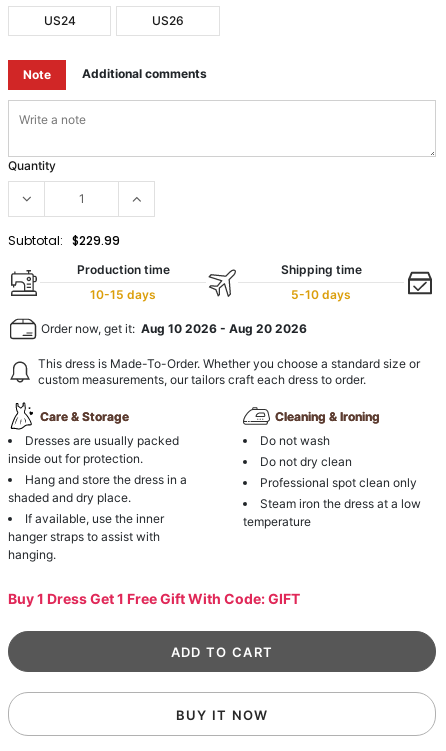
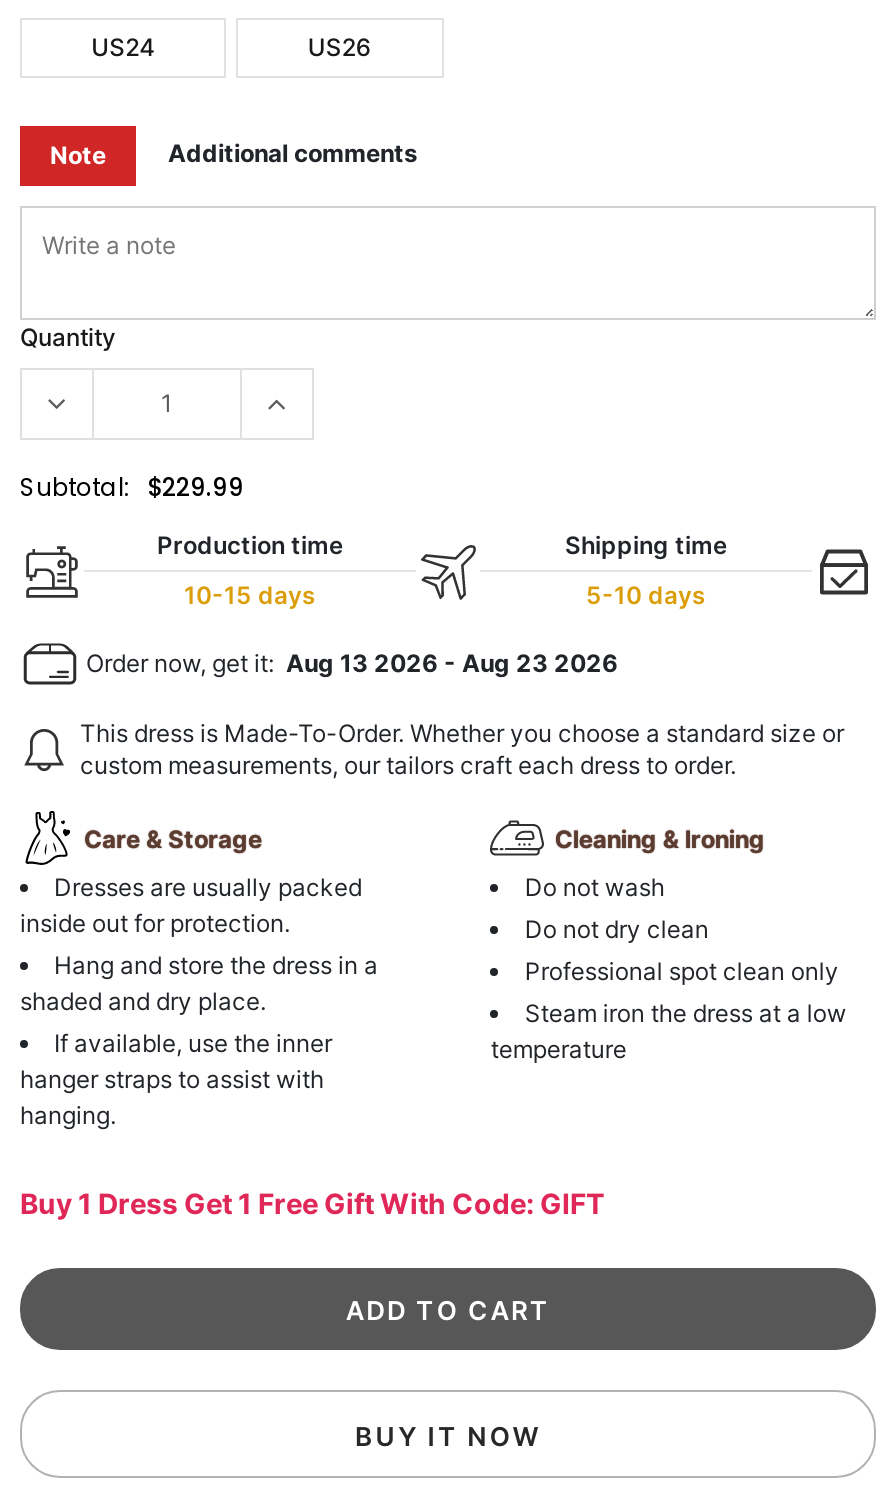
[38,321,307,336] Order now, get it: Aug 10 2026 - Aug 20 2026 -> [80,648,618,678] Order now, get it: Aug 13 2026 - Aug 23 2026

